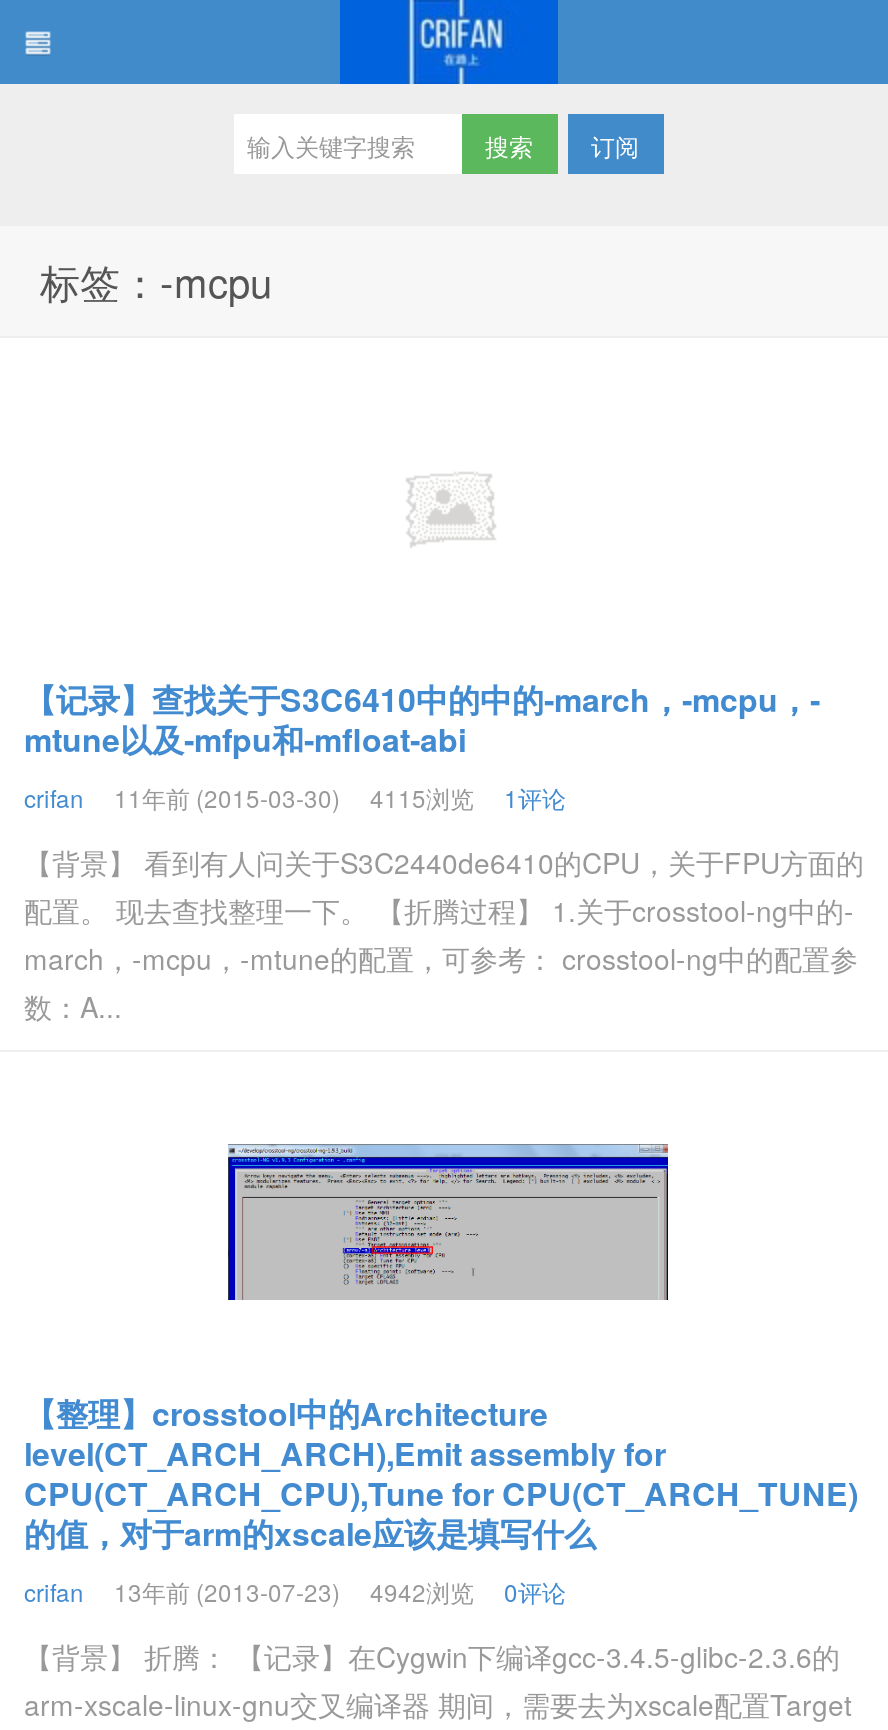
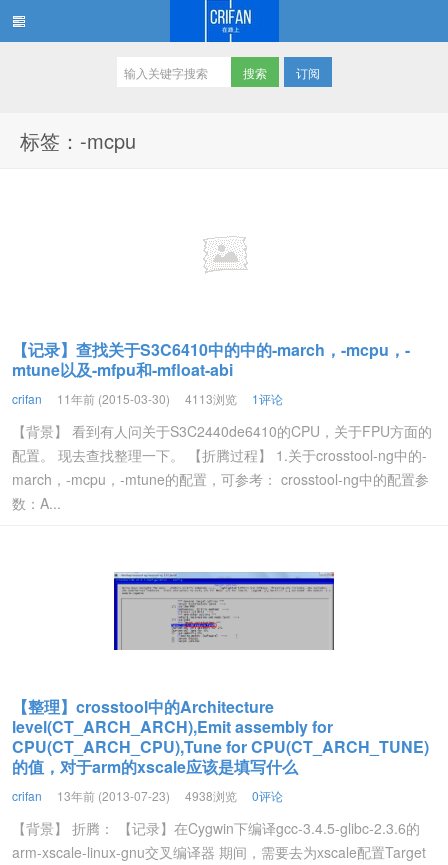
[24,780,566,814] crifan 11年前 (2015-03-30) 4115浏览 1评论 -> [12,390,283,407] crifan 11年前 (2015-03-30) 4113浏览 1评论
[24,1574,566,1608] crifan 13年前 (2013-07-23) 4942浏览 0评论 -> [12,787,283,804] crifan 13年前 (2013-07-23) 4938浏览 0评论

